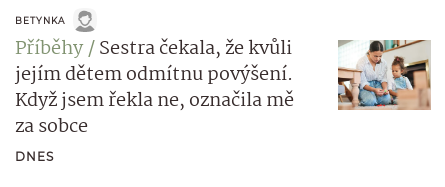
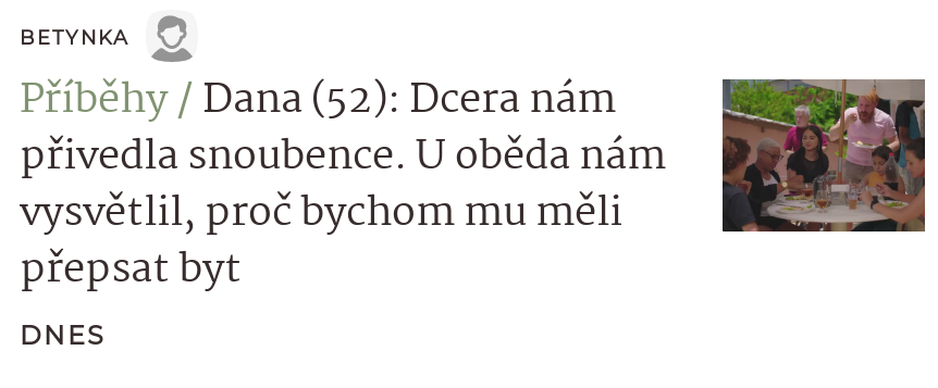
[15,34,294,142] Příběhy Sestra čekala, že kvůli | jejím dětem odmítnu povýšení. | Když jsem řekla ne, označila mě | za sobce -> [20,68,666,303] Příběhy Dana (52): Dcera nám | přivedla snoubence. U oběda nám | vysvětlil, proč bychom mu měli | přepsat byt
[337,39,432,111] [image] -> [720,76,927,235] [image]

